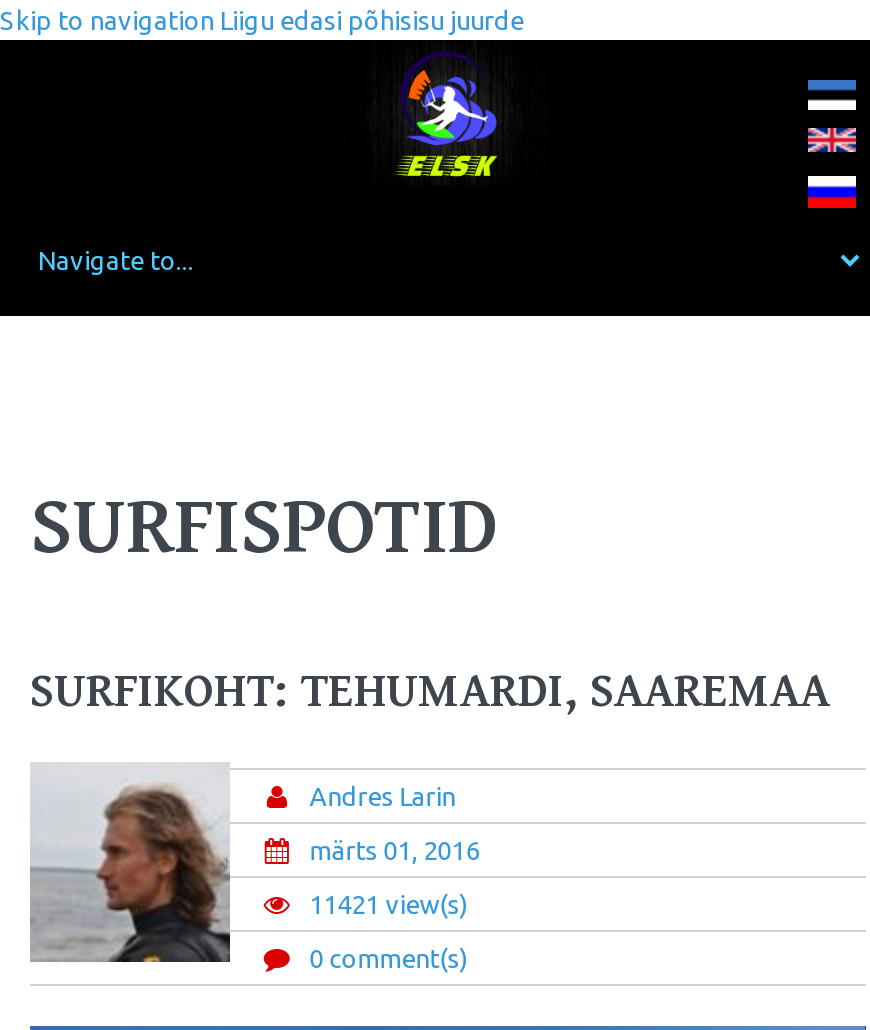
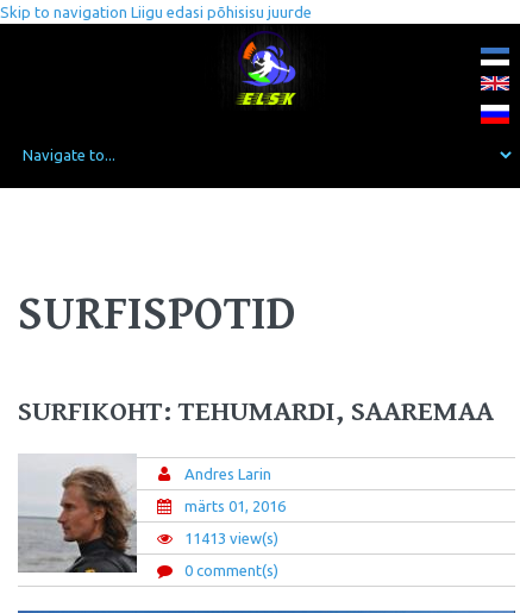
[303,890,467,918] 11421 view(s) -> [181,530,278,546] 11413 view(s)

